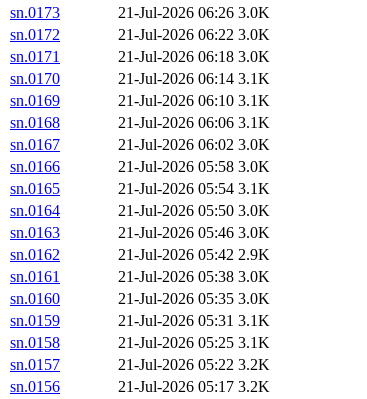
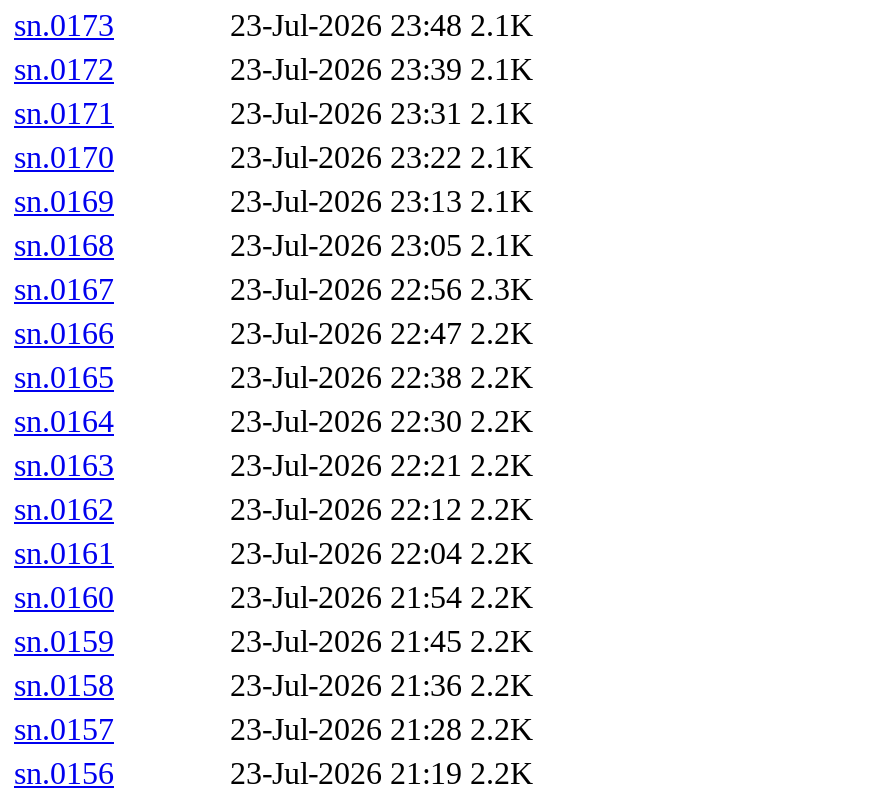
[118,4,270,21] 21-Jul-2026 06:26 3.0K -> [230,9,534,43] 23-Jul-2026 23:48 2.1K
[118,26,270,43] 21-Jul-2026 06:22 3.0K -> [230,53,534,87] 23-Jul-2026 23:39 2.1K
[118,48,270,65] 21-Jul-2026 06:18 3.0K -> [230,97,534,131] 23-Jul-2026 23:31 2.1K
[118,70,270,87] 21-Jul-2026 06:14 3.1K -> [230,141,534,175] 23-Jul-2026 23:22 2.1K
[118,92,270,109] 21-Jul-2026 06:10 3.1K -> [230,185,534,219] 23-Jul-2026 23:13 2.1K
[118,114,270,131] 21-Jul-2026 06:06 3.1K -> [230,229,534,263] 23-Jul-2026 23:05 2.1K
[118,136,270,153] 21-Jul-2026 06:02 3.0K -> [230,273,534,307] 23-Jul-2026 22:56 2.3K
[118,158,270,175] 21-Jul-2026 05:58 3.0K -> [230,317,534,351] 23-Jul-2026 22:47 2.2K
[118,180,270,197] 21-Jul-2026 05:54 3.1K -> [230,361,534,395] 23-Jul-2026 22:38 2.2K
[118,202,270,219] 21-Jul-2026 05:50 3.0K -> [230,405,534,439] 23-Jul-2026 22:30 2.2K
[118,224,270,241] 21-Jul-2026 05:46 3.0K -> [230,449,534,483] 23-Jul-2026 22:21 2.2K
[118,246,270,263] 21-Jul-2026 05:42 2.9K -> [230,493,534,527] 23-Jul-2026 22:12 2.2K
[118,268,270,285] 21-Jul-2026 05:38 3.0K -> [230,537,534,571] 23-Jul-2026 22:04 2.2K
[118,290,270,307] 21-Jul-2026 05:35 3.0K -> [230,581,534,615] 23-Jul-2026 21:54 2.2K
[118,312,270,329] 21-Jul-2026 05:31 3.1K -> [230,625,534,659] 23-Jul-2026 21:45 2.2K
[118,334,270,351] 21-Jul-2026 05:25 3.1K -> [230,669,534,703] 23-Jul-2026 21:36 2.2K
[118,356,270,373] 21-Jul-2026 05:22 3.2K -> [230,713,534,747] 23-Jul-2026 21:28 2.2K
[118,378,270,395] 21-Jul-2026 05:17 3.2K -> [230,757,534,791] 23-Jul-2026 21:19 2.2K

